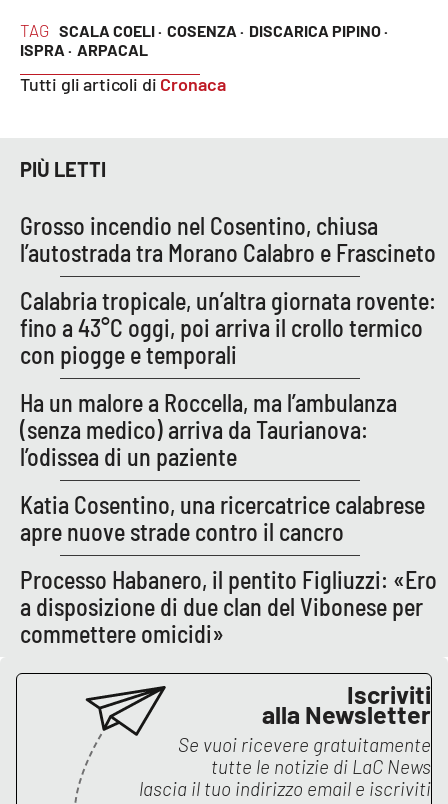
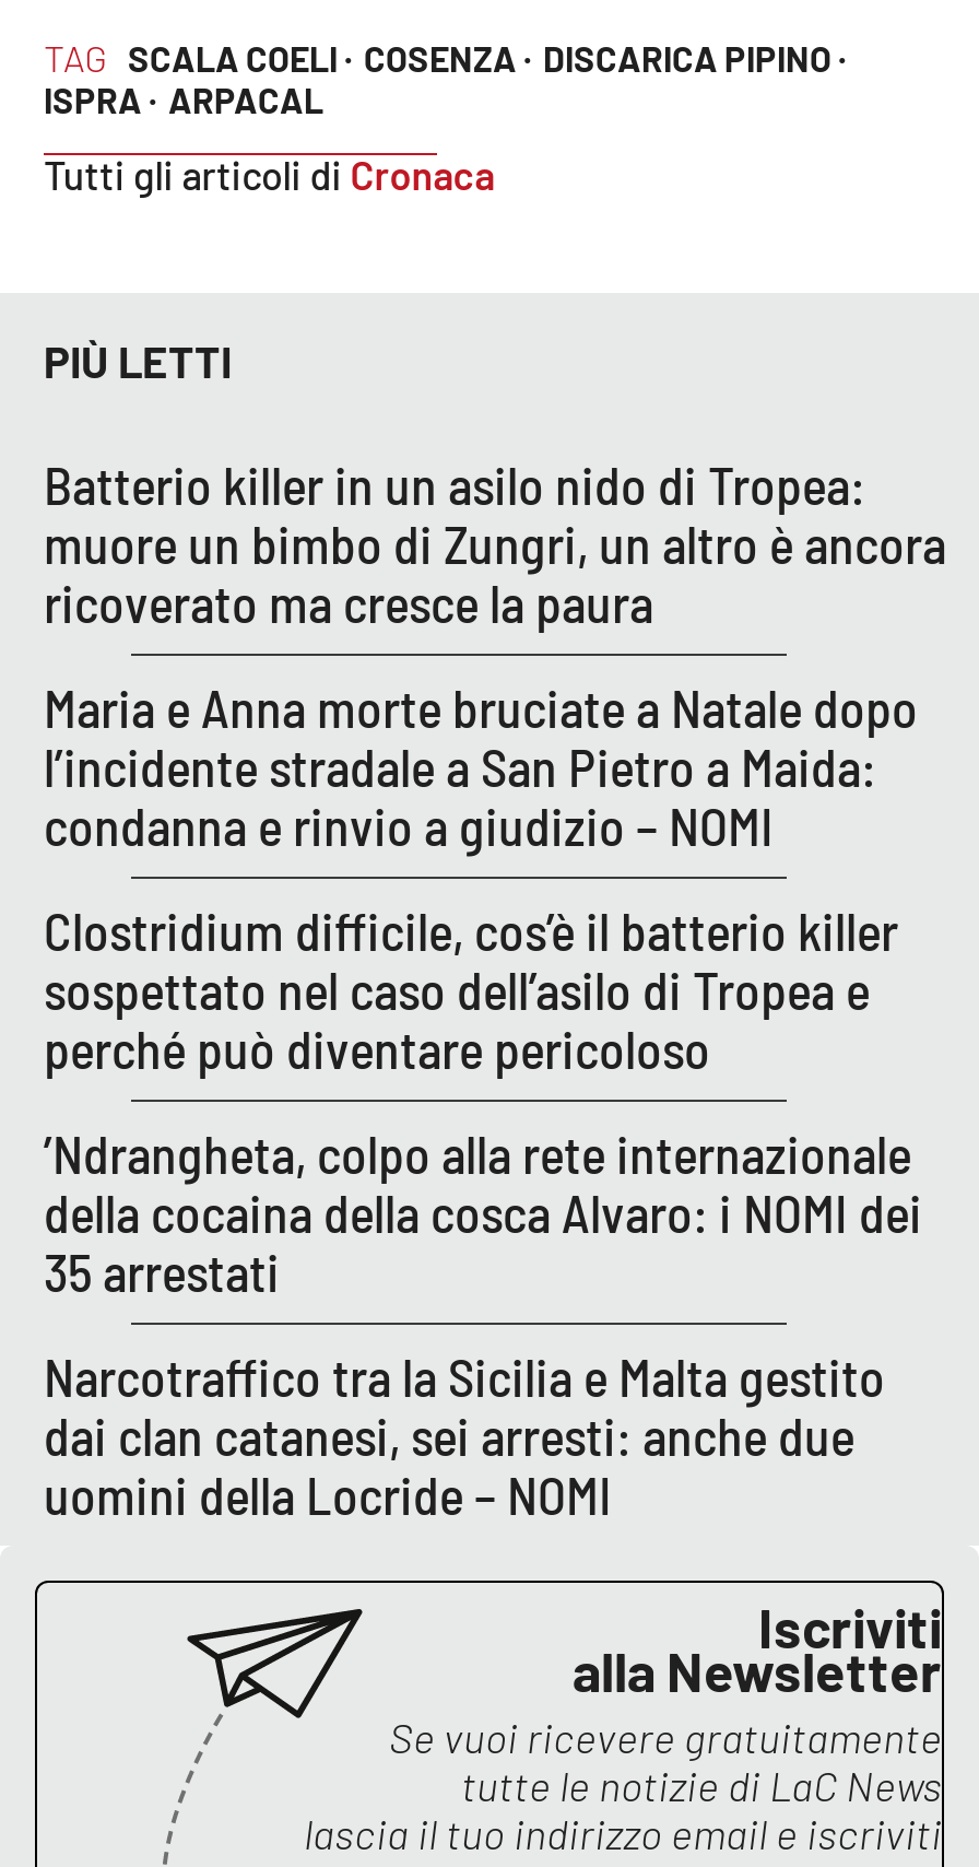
[20,211,436,267] Grosso incendio nel Cosentino, chiusa | l’autostrada tra Morano Calabro e Frascineto -> [44,452,946,633] Batterio killer in un asilo nido di Tropea: | muore un bimbo di Zungri, un altro è ancora | ricoverato ma cresce la paura
[20,286,436,369] Calabria tropicale, un’altra giornata rovente: | fino a 43°C oggi, poi arriva il crollo termico | con piogge e temporali -> [44,675,918,856] Maria e Anna morte bruciate a Natale dopo | l’incidente stradale a San Pietro a Maida: | condanna e rinvio a giudizio – NOMI
[20,388,397,471] Ha un malore a Roccella, ma l’ambulanza | (senza medico) arriva da Taurianova: | l’odissea di un paziente -> [44,898,898,1079] Clostridium difficile, cos’è il batterio killer | sospettato nel caso dell’asilo di Tropea e | perché può diventare pericoloso
[20,490,425,546] Katia Cosentino, una ricercatrice calabrese | apre nuove strade contro il cancro -> [44,1121,922,1302] ’Ndrangheta, colpo alla rete internazionale | della cocaina della cosca Alvaro: i NOMI dei | 35 arrestati
[20,565,437,648] Processo Habanero, il pentito Figliuzzi: «Ero | a disposizione di due clan del Vibonese per | commettere omicidi» -> [44,1344,885,1525] Narcotraffico tra la Sicilia e Malta gestito | dai clan catanesi, sei arresti: anche due | uomini della Locride – NOMI

